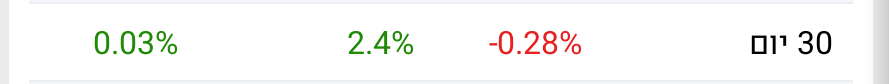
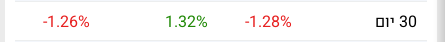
[93,21,179,69] 0.03% -> [43,10,90,34] -1.26%
[347,21,415,69] 2.4% -> [165,10,208,34] 1.32%
[489,21,583,69] -0.28% -> [245,10,292,34] -1.28%

